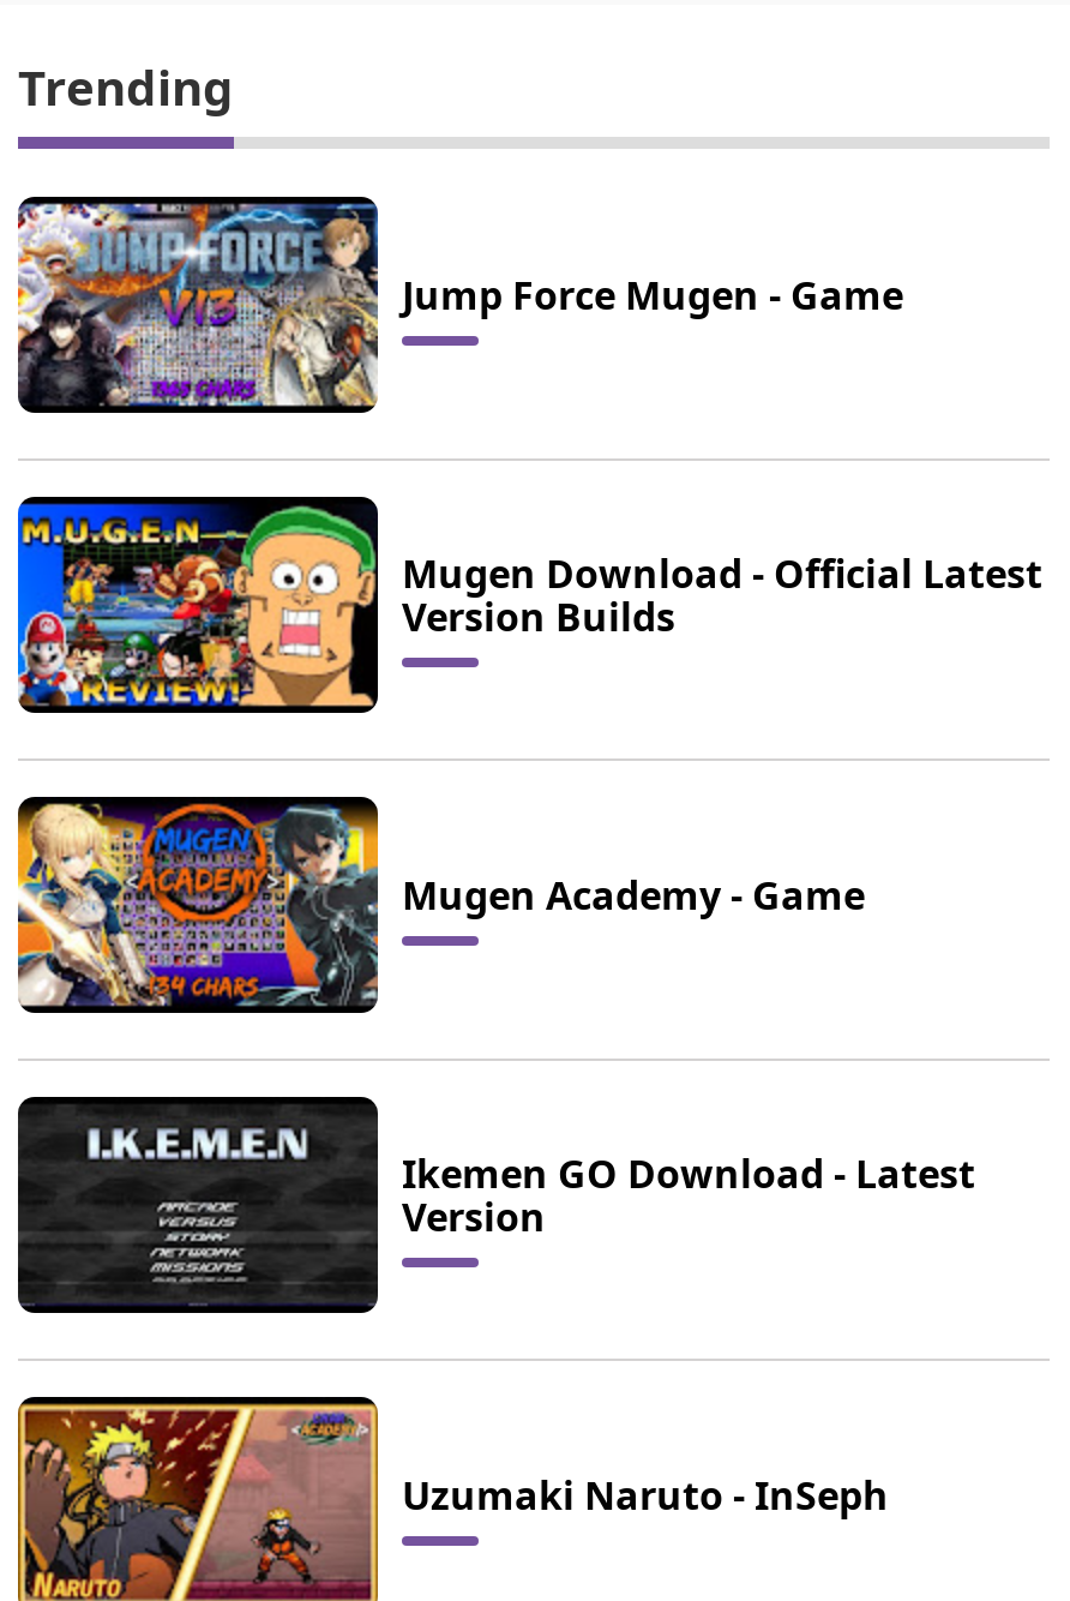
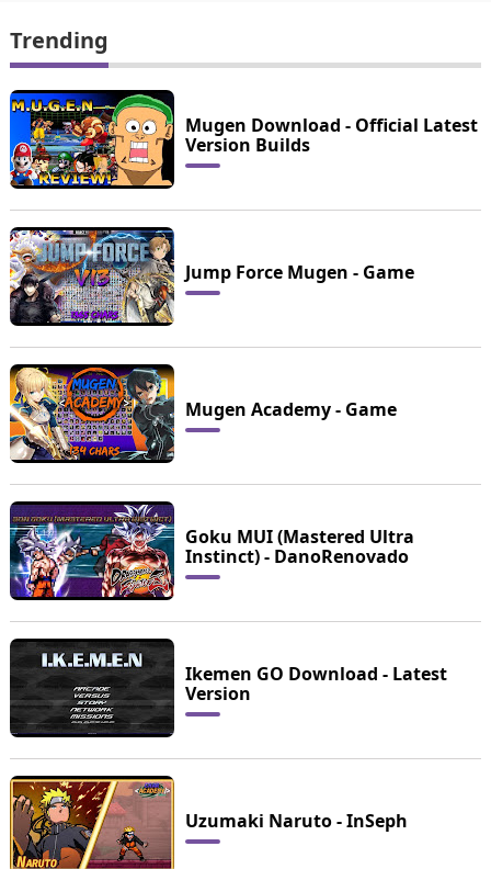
moved [16,202,903,408] -> [9,229,414,324]: [image] | Jump Force Mugen - Game
moved [13,497,1042,710] -> [8,90,478,188]: [image] | Mugen Download - Official Latest | Version Builds
none -> [9,504,414,598] [image] | Goku MUI (Mastered Ultra | Instinct) - DanoRenovado

